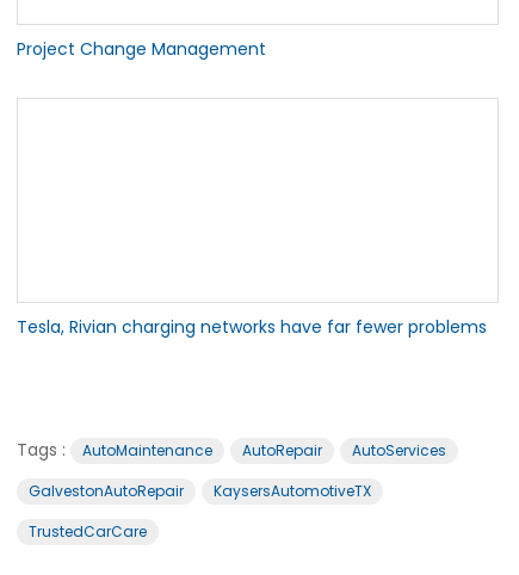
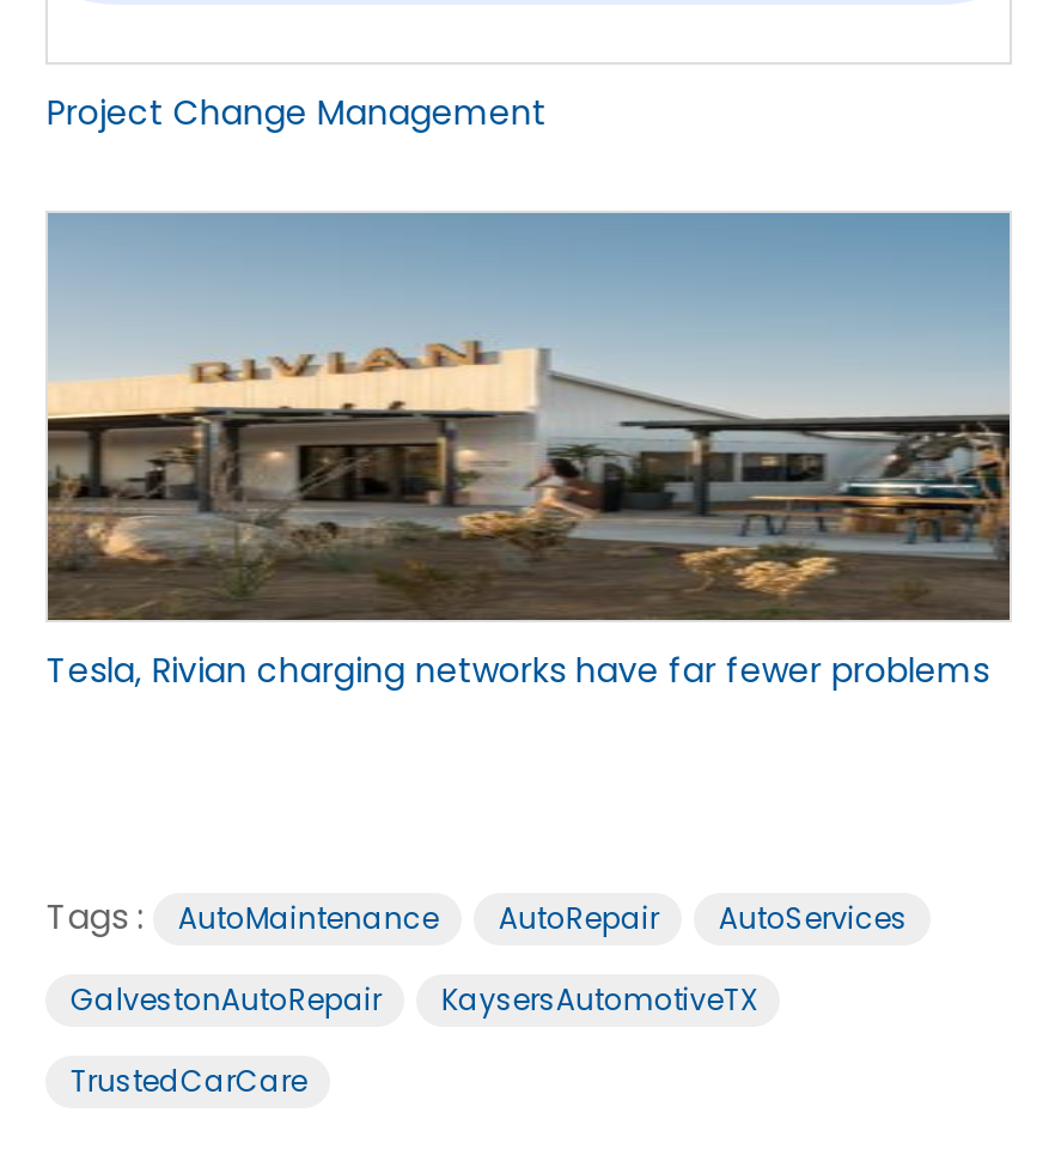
none -> [45,211,1012,622] [image]

